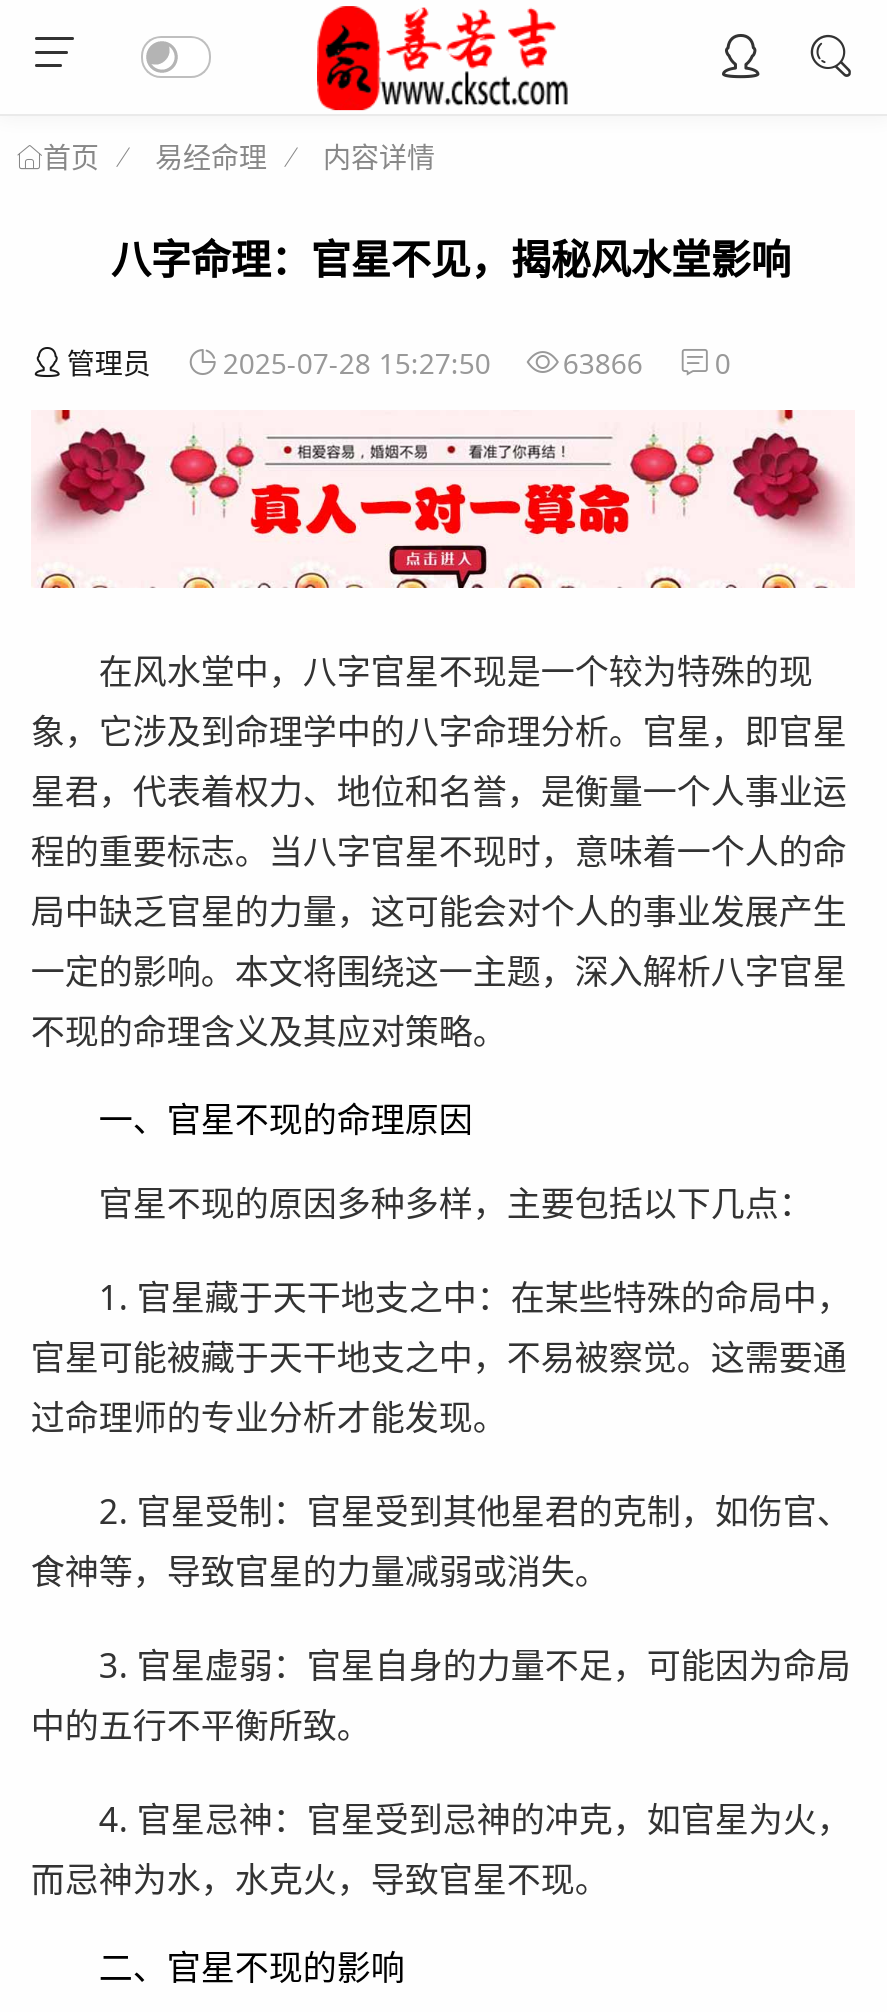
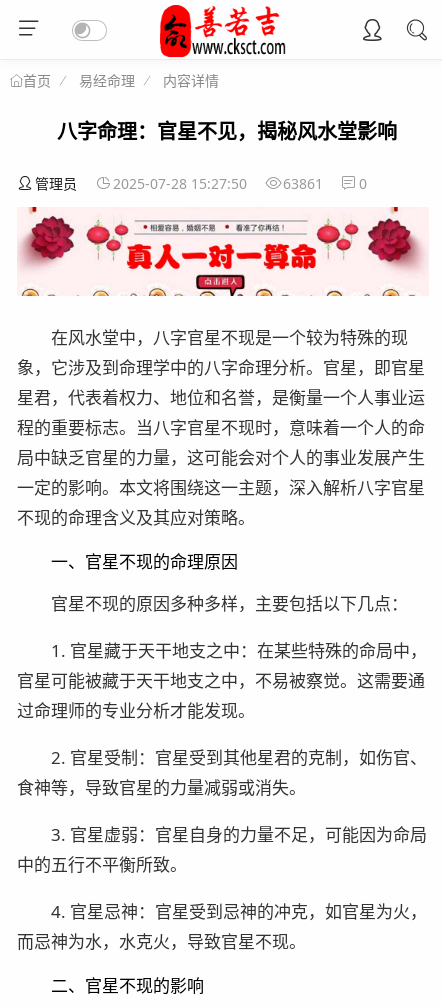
[67,344,731,382] 管理员 2025-07-28 15:27:50 63866 0 -> [35,174,367,193] 管理员 2025-07-28 15:27:50 63861 0

